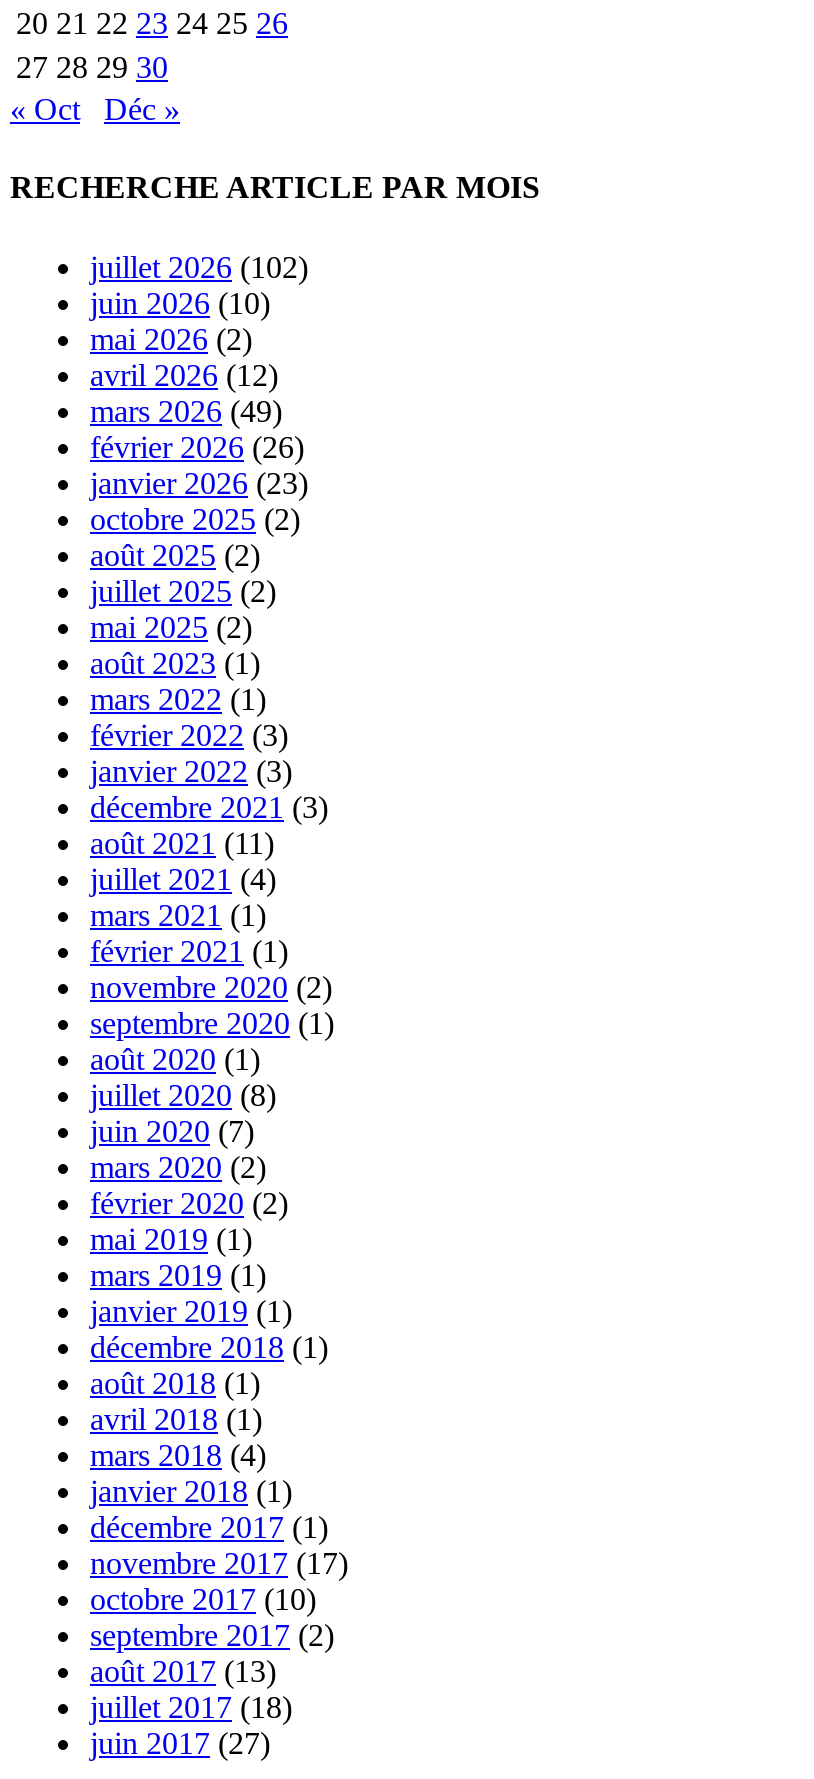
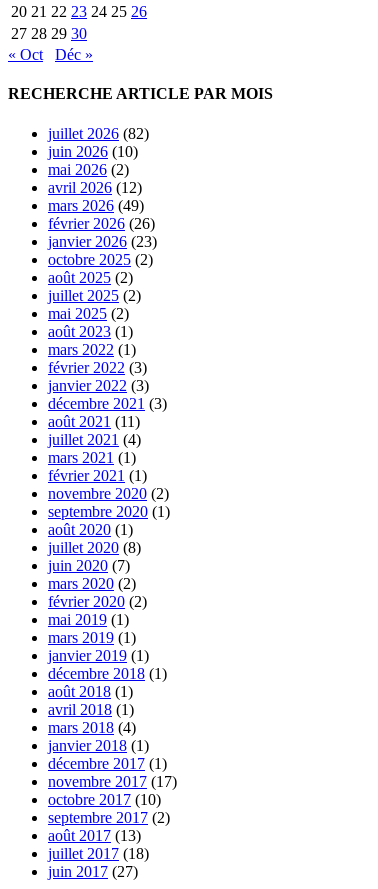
[90,249,308,283] juillet 2026 (102) -> [48,125,149,142] juillet 2026 (82)

